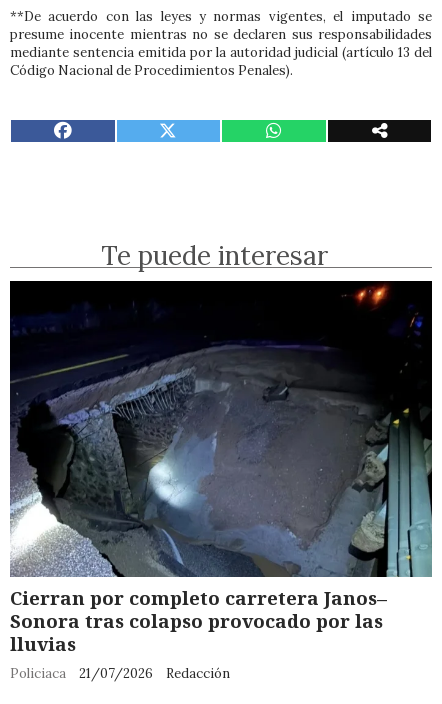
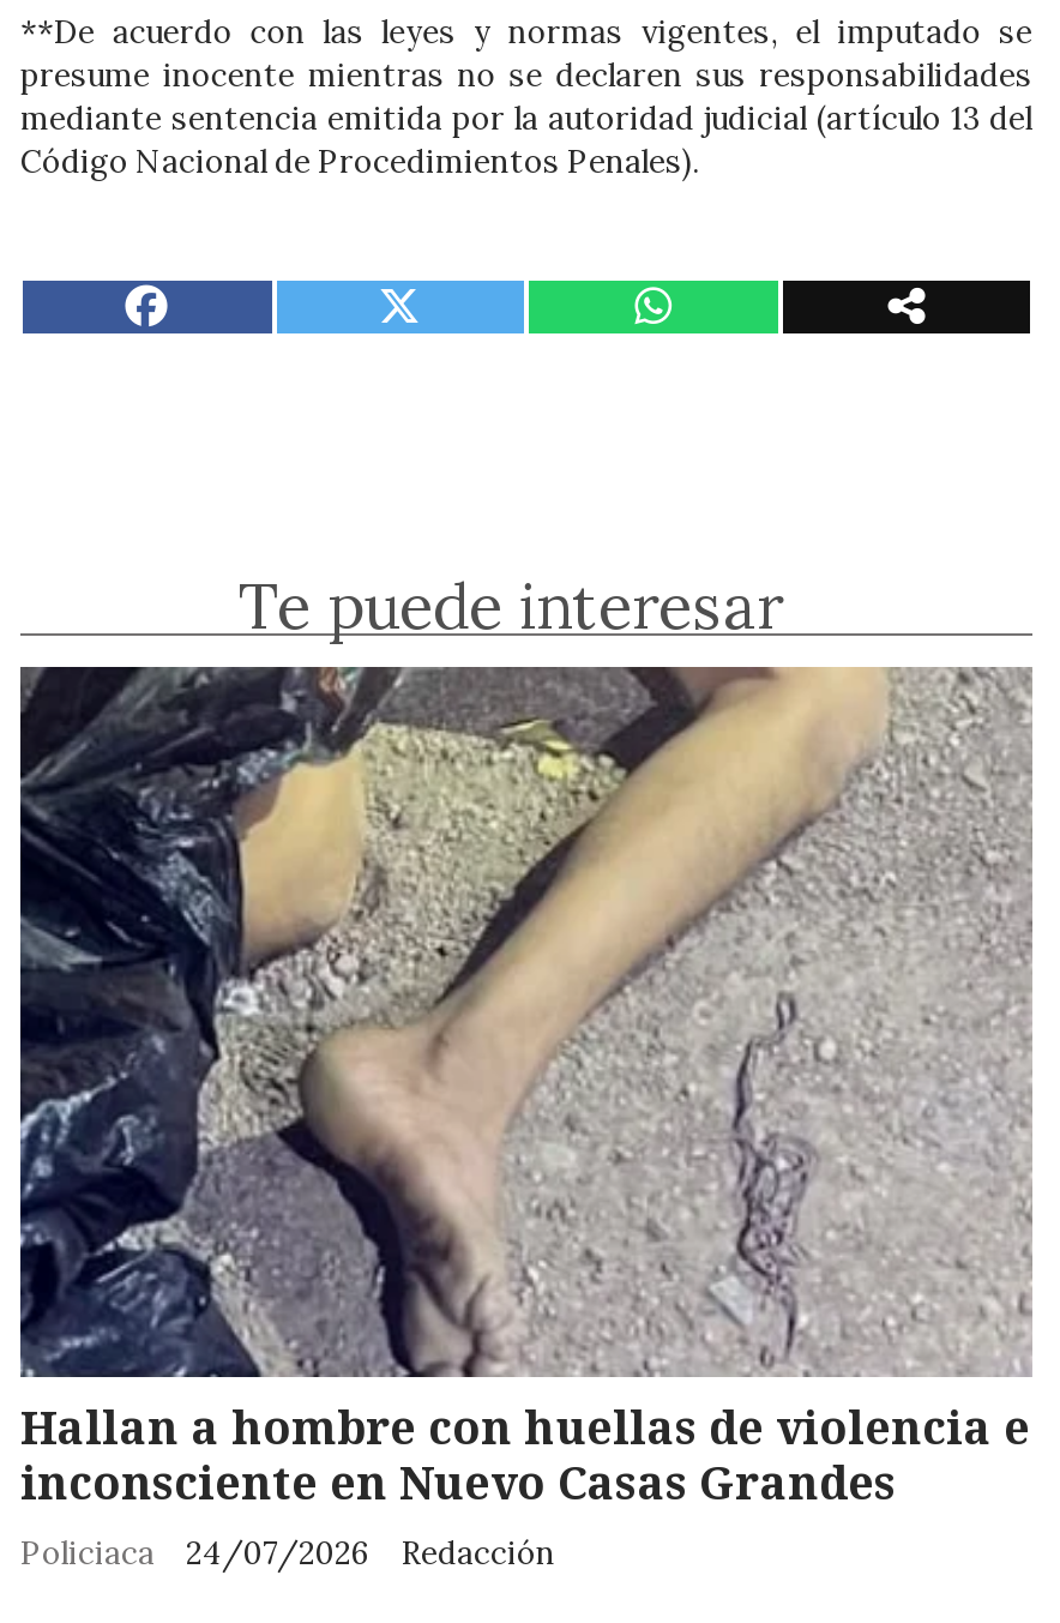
[10,280,433,656] [image] | Cierran por completo carretera Janos– | Sonora tras colapso provocado por las | lluvias -> [18,665,1032,1512] [image] | Hallan a hombre con huellas de violencia e | inconsciente en Nuevo Casas Grandes
[10,665,230,682] Policiaca 21/07/2026 Redacción -> [20,1532,555,1573] Policiaca 24/07/2026 Redacción

